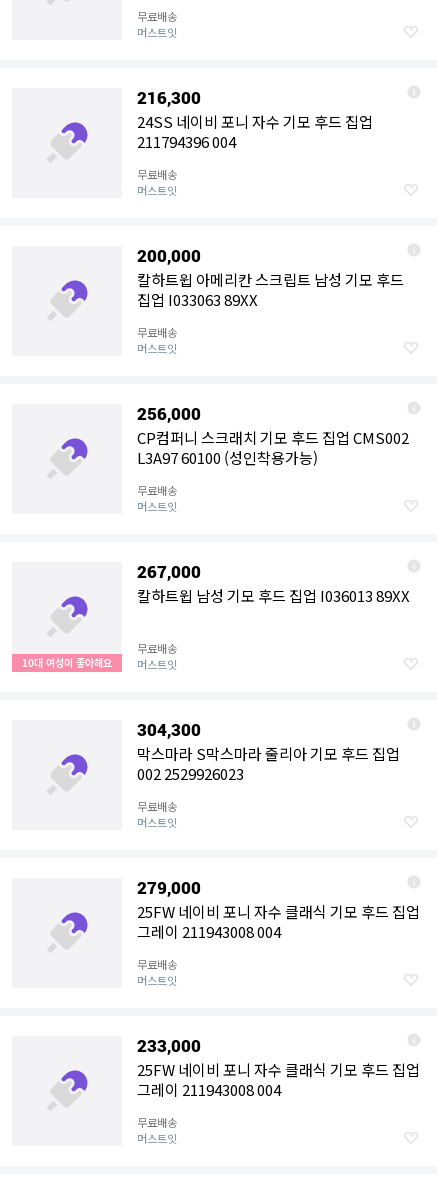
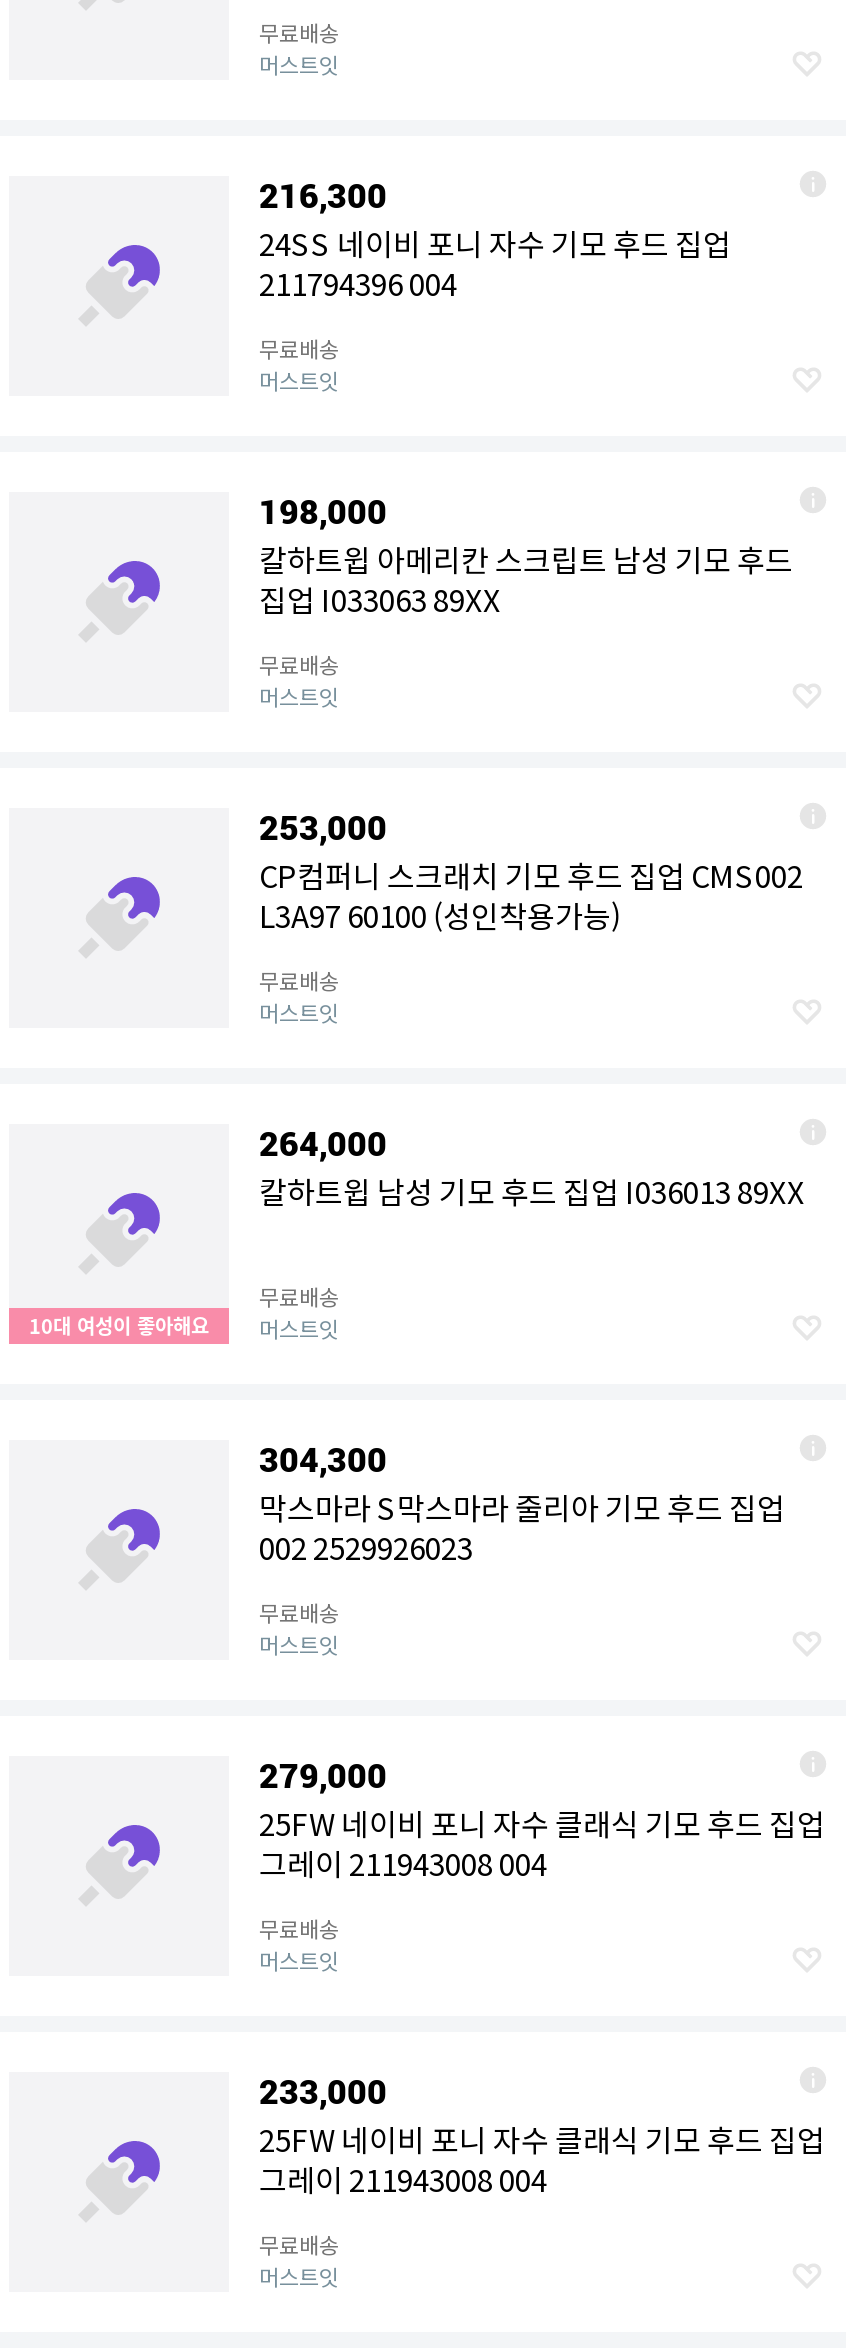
[137,244,201,267] 200,000 -> [259,488,387,534] 198,000
[137,402,201,425] 256,000 -> [259,804,387,850] 253,000
[137,560,201,583] 267,000 -> [259,1120,387,1166] 264,000

